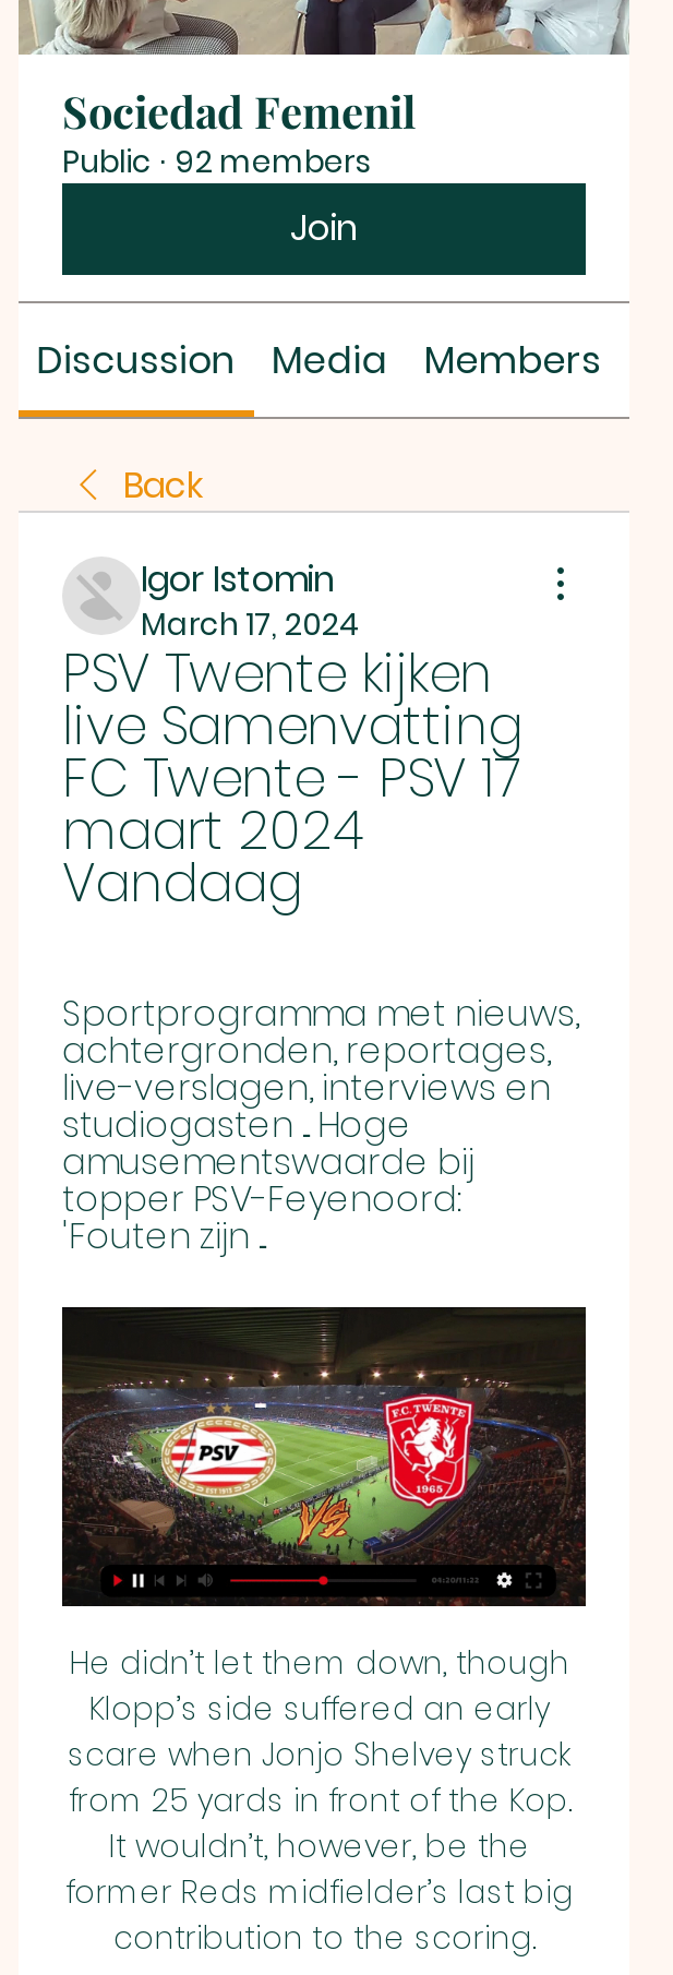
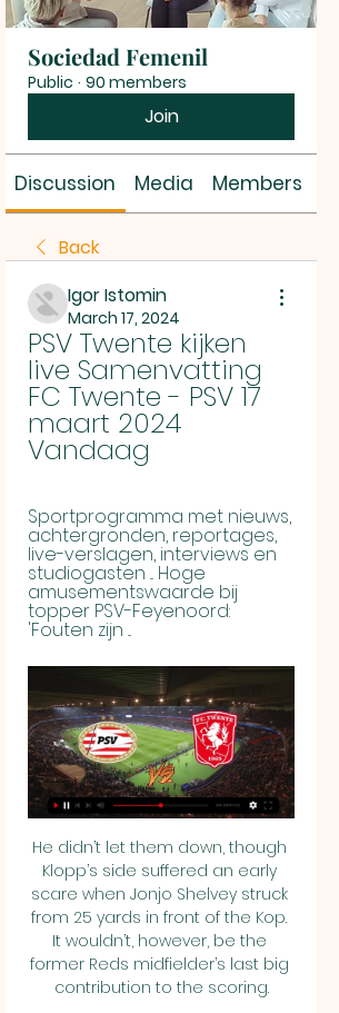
[62,140,372,183] Public · 92 members -> [28,71,187,93] Public · 90 members

